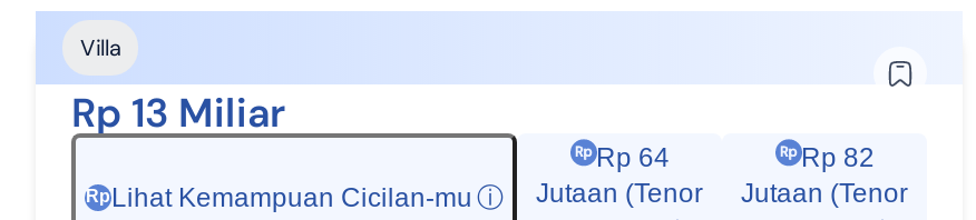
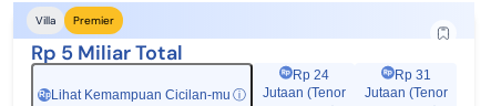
[71,87,285,140] Rp 13 Miliar -> [31,13,183,66] Premier | Rp 5 Miliar Total
[596,142,670,173] Rp 64 -> [292,67,329,83] Rp 24
[801,142,875,173] Rp 82 -> [394,67,431,83] Rp 31

